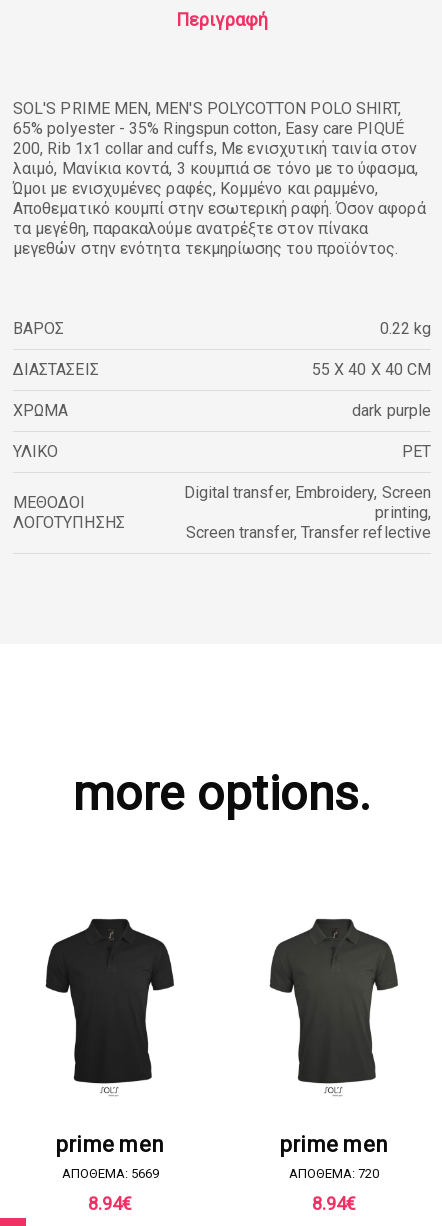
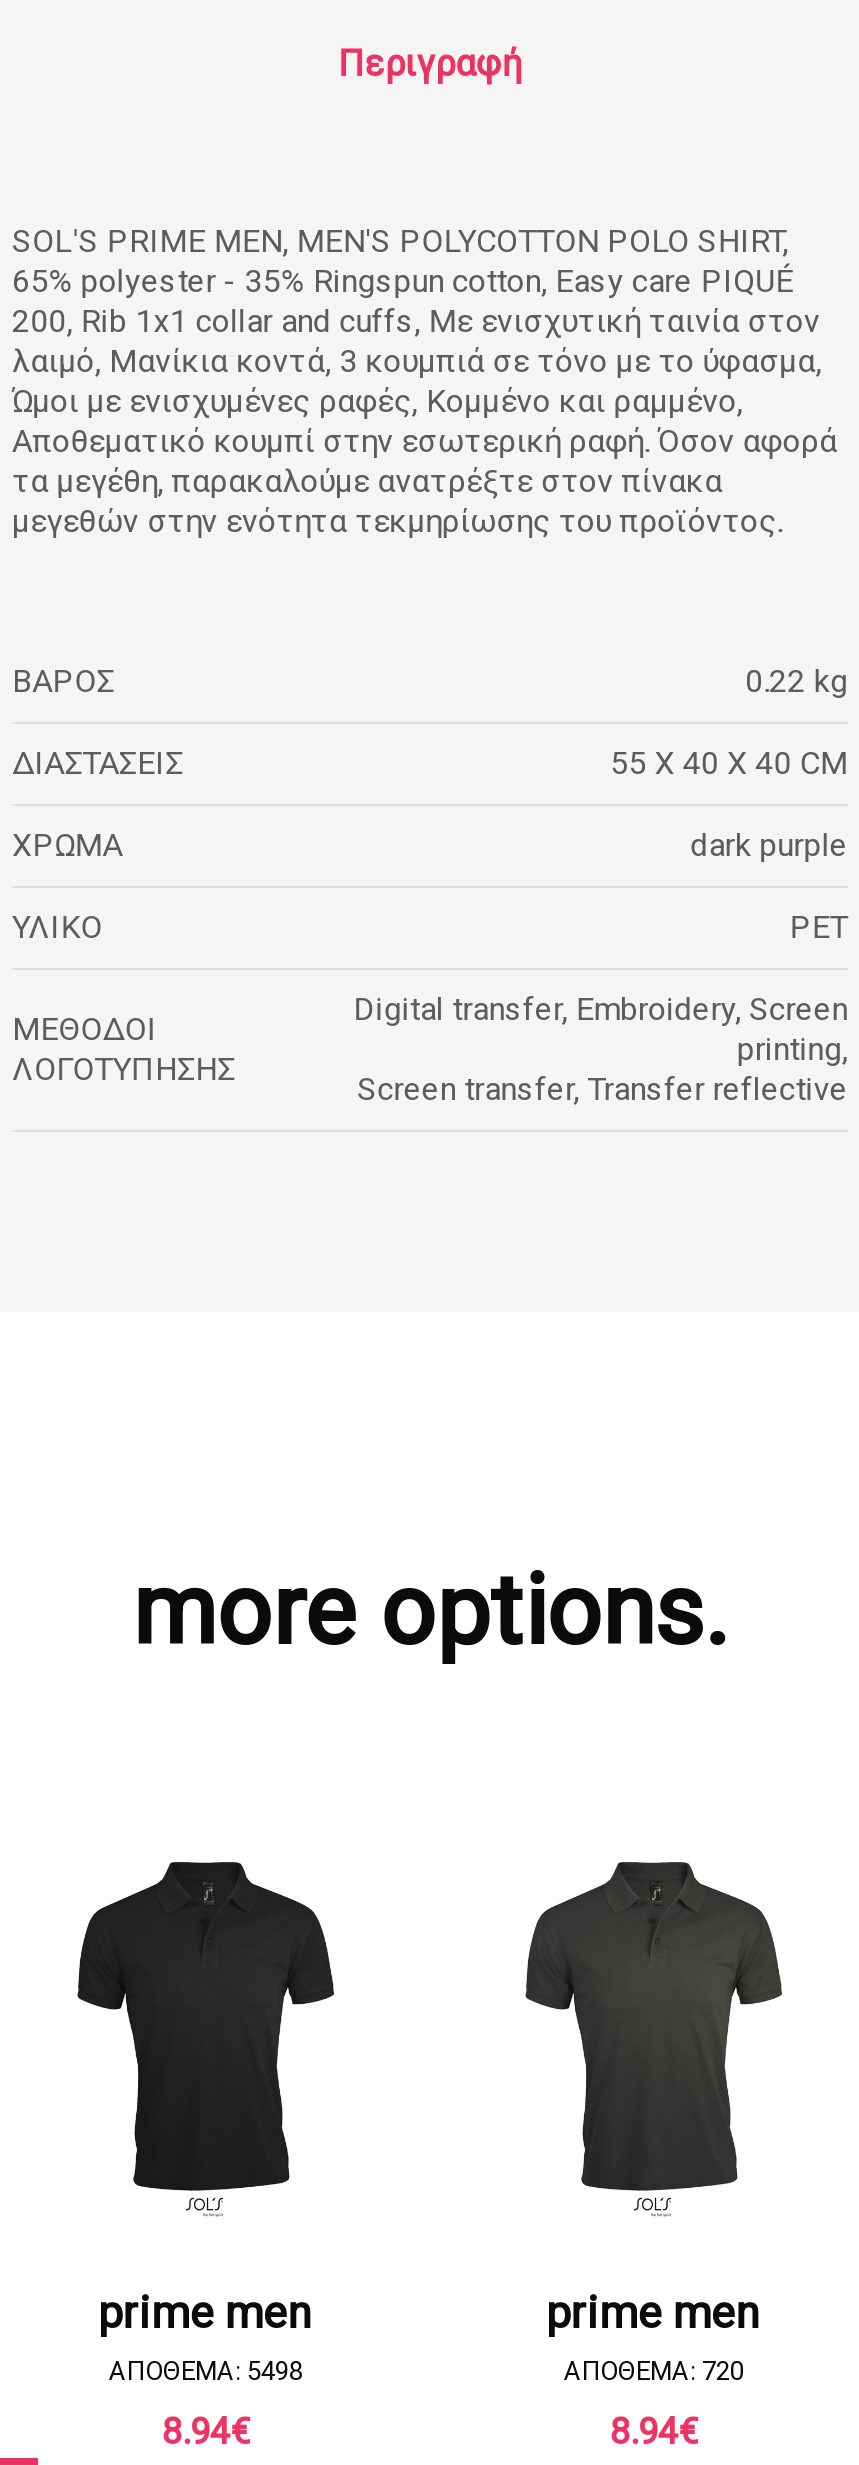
[61,1166,158,1181] ΑΠΟΘΕΜΑ: 5669 -> [109,2357,303,2387] ΑΠΟΘΕΜΑ: 5498

